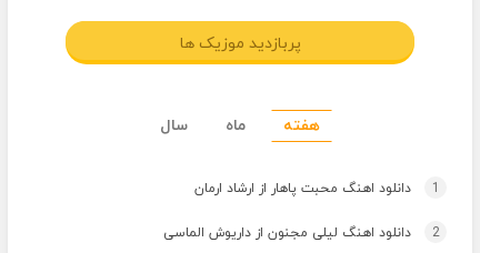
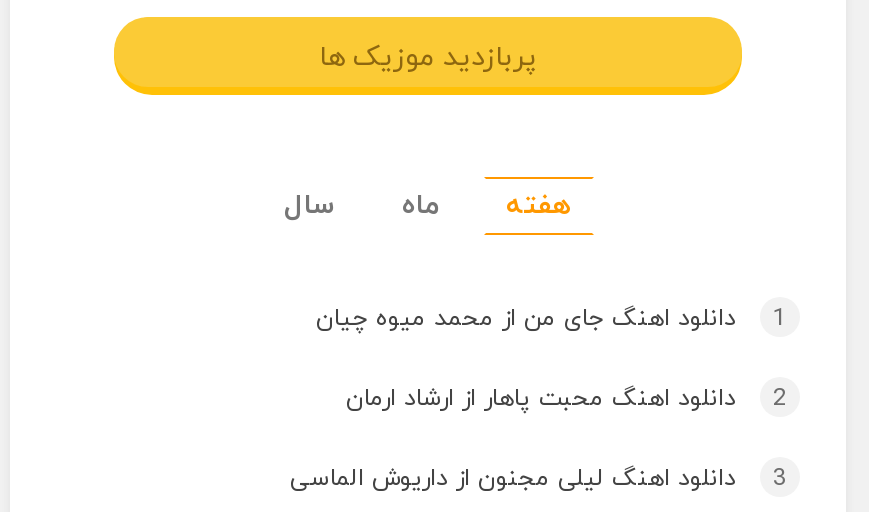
none -> [316,303,787,415] دانلود اهنگ جای من از محمد میوه چیان | 2
[163,224,439,242] 2 دانلود اهنگ لیلی مجنون از داریوش الماسی -> [290,463,787,495] 3 دانلود اهنگ لیلی مجنون از داریوش الماسی

